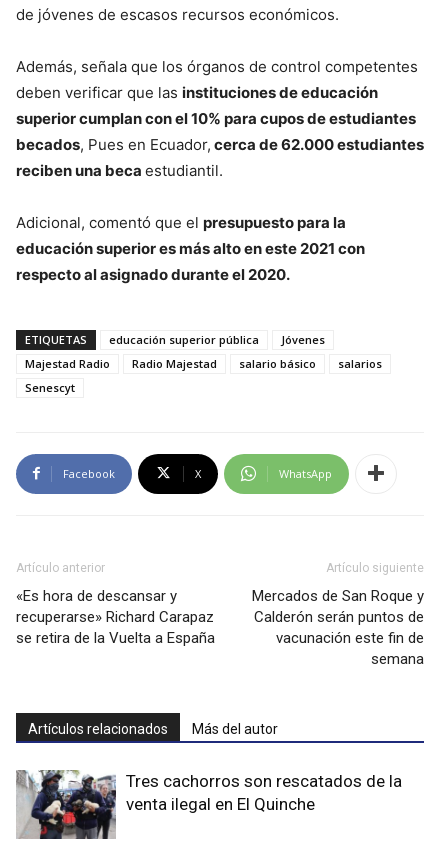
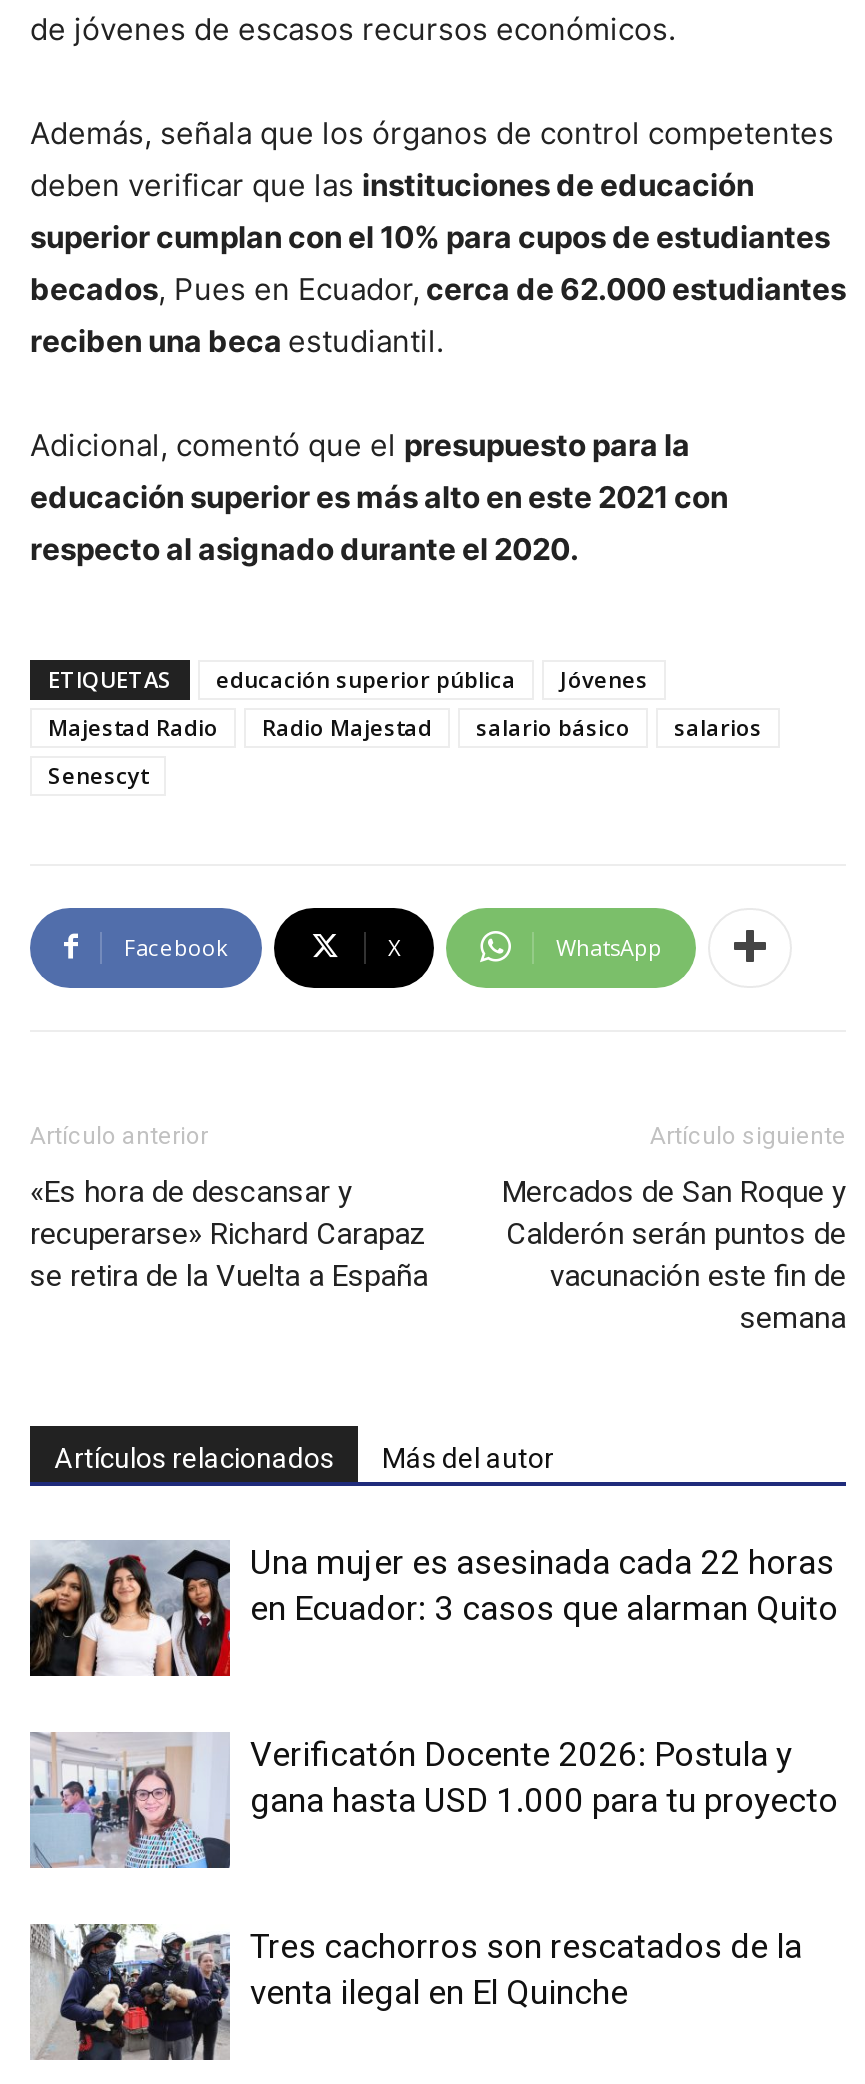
none -> [28,1540,838,1678] [image] | Una mujer es asesinada cada 22 horas | en Ecuador: 3 casos que alarman Quito
none -> [28,1730,838,1870] [image] | Verificatón Docente 2026: Postula y | gana hasta USD 1.000 para tu proyecto

